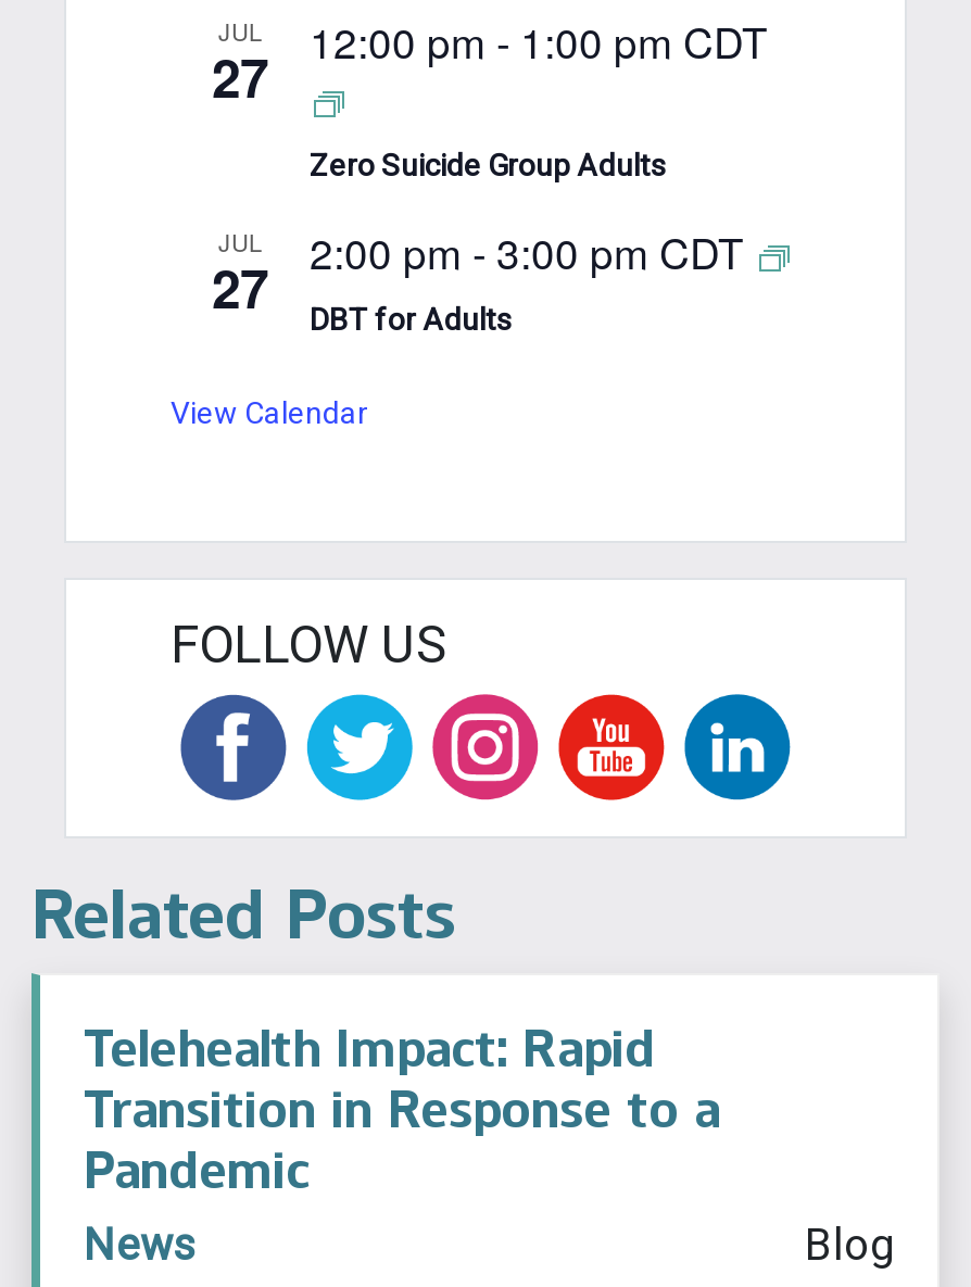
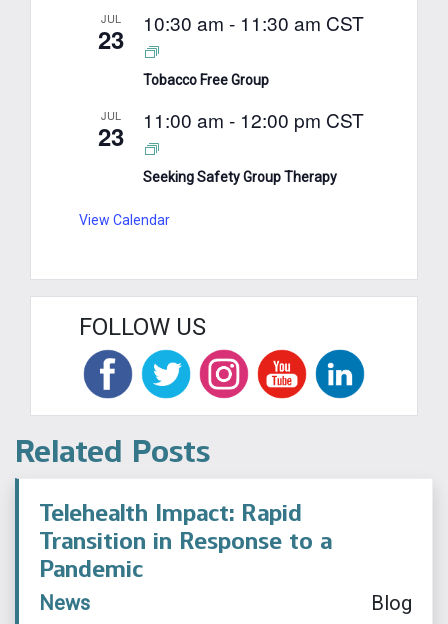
[212,11,768,113] 27 | 12:00 pm - 1:00 pm CDT -> [98,9,364,56] 23 | 10:30 am - 11:30 am CST
[310,148,666,182] Zero Suicide Group Adults -> [143,72,269,88] Tobacco Free Group
[212,222,755,337] 27 | 2:00 pm - 3:00 pm CDT | DBT for Adults -> [98,106,364,185] 23 | 11:00 am - 12:00 pm CST | Seeking Safety Group Therapy

